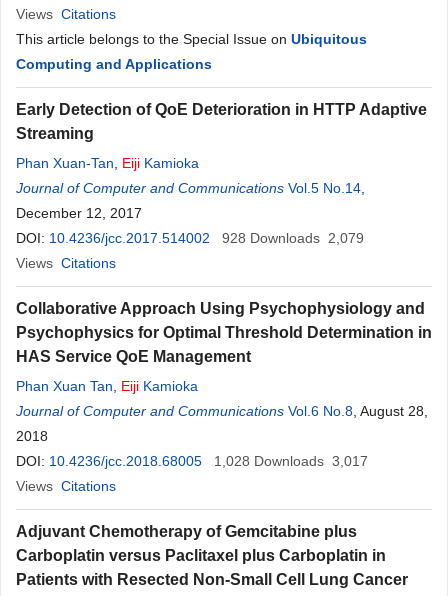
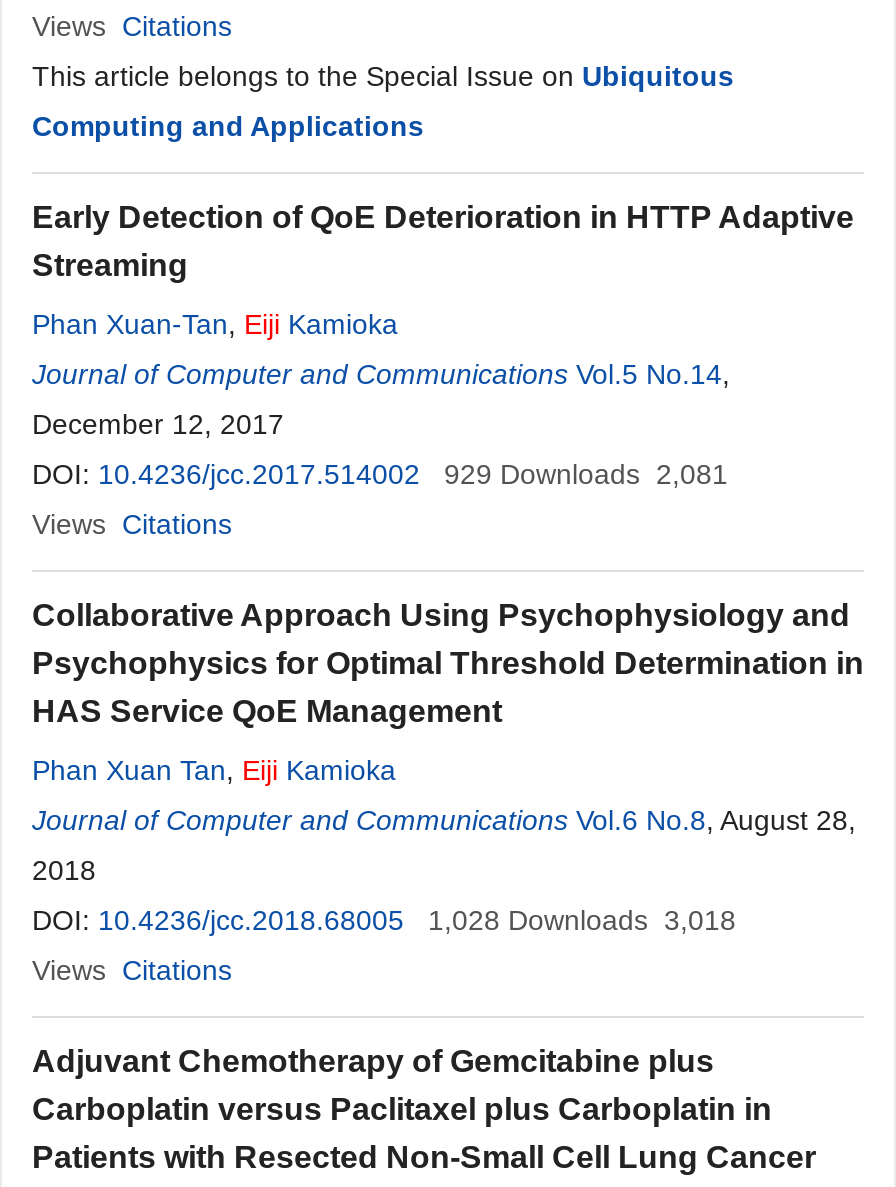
[16,230,364,246] DOI: 10.4236/jcc.2017.514002 928 Downloads 2,079 -> [32,458,728,490] DOI: 10.4236/jcc.2017.514002 929 Downloads 2,081
[16,453,368,469] DOI: 10.4236/jcc.2018.68005 1,028 Downloads 3,017 -> [32,904,736,936] DOI: 10.4236/jcc.2018.68005 1,028 Downloads 3,018

